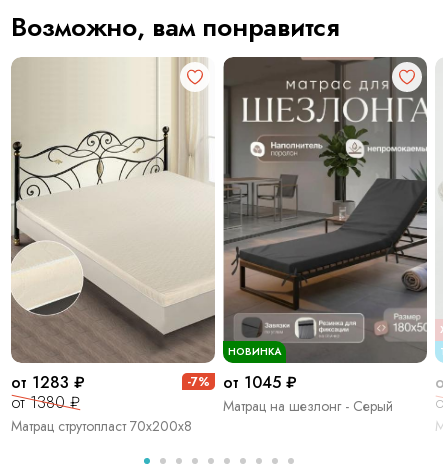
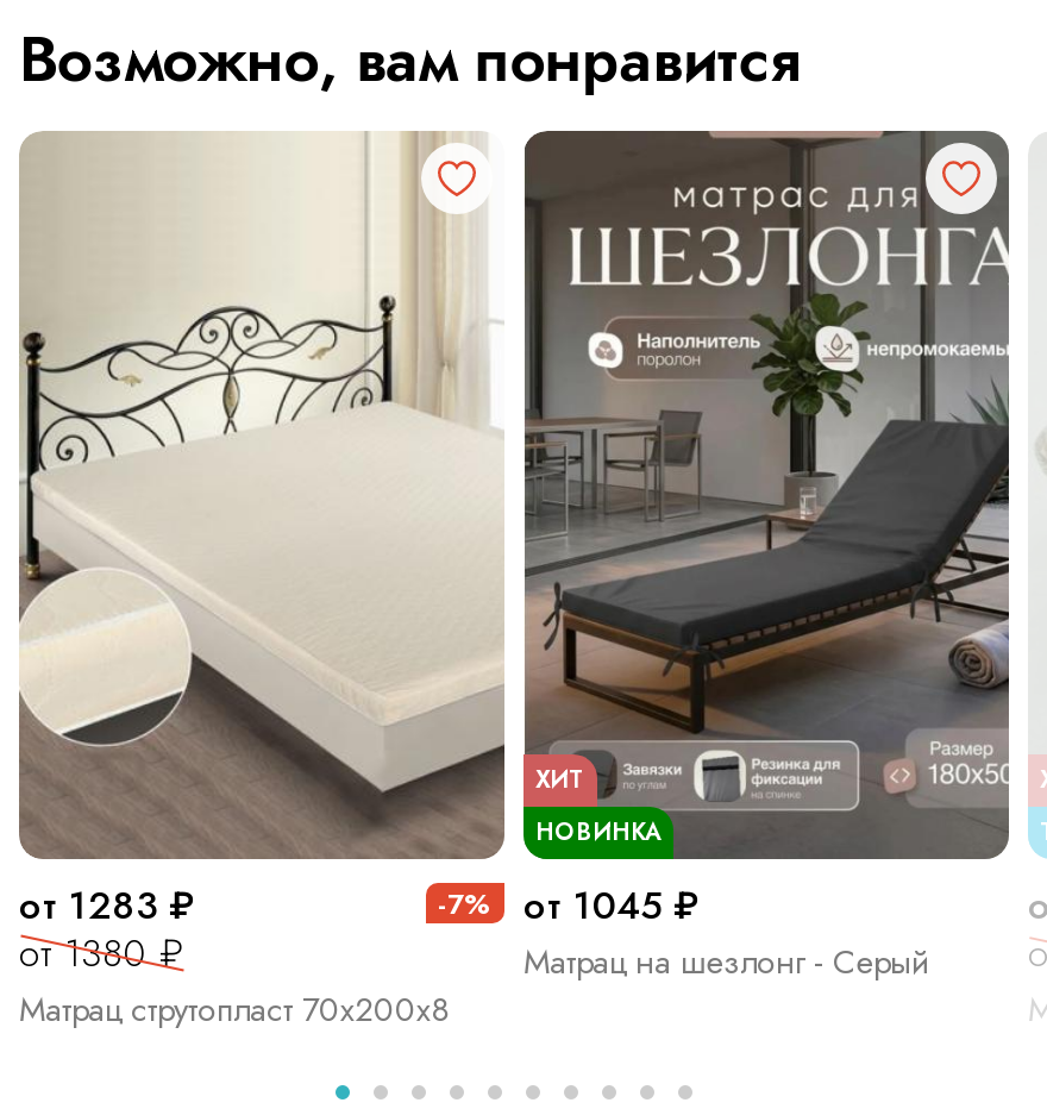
none -> [535,762,585,797] ХИТ

